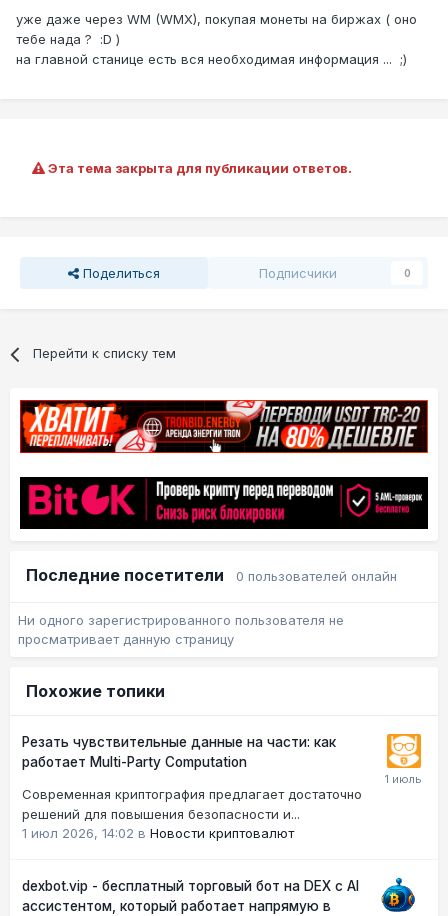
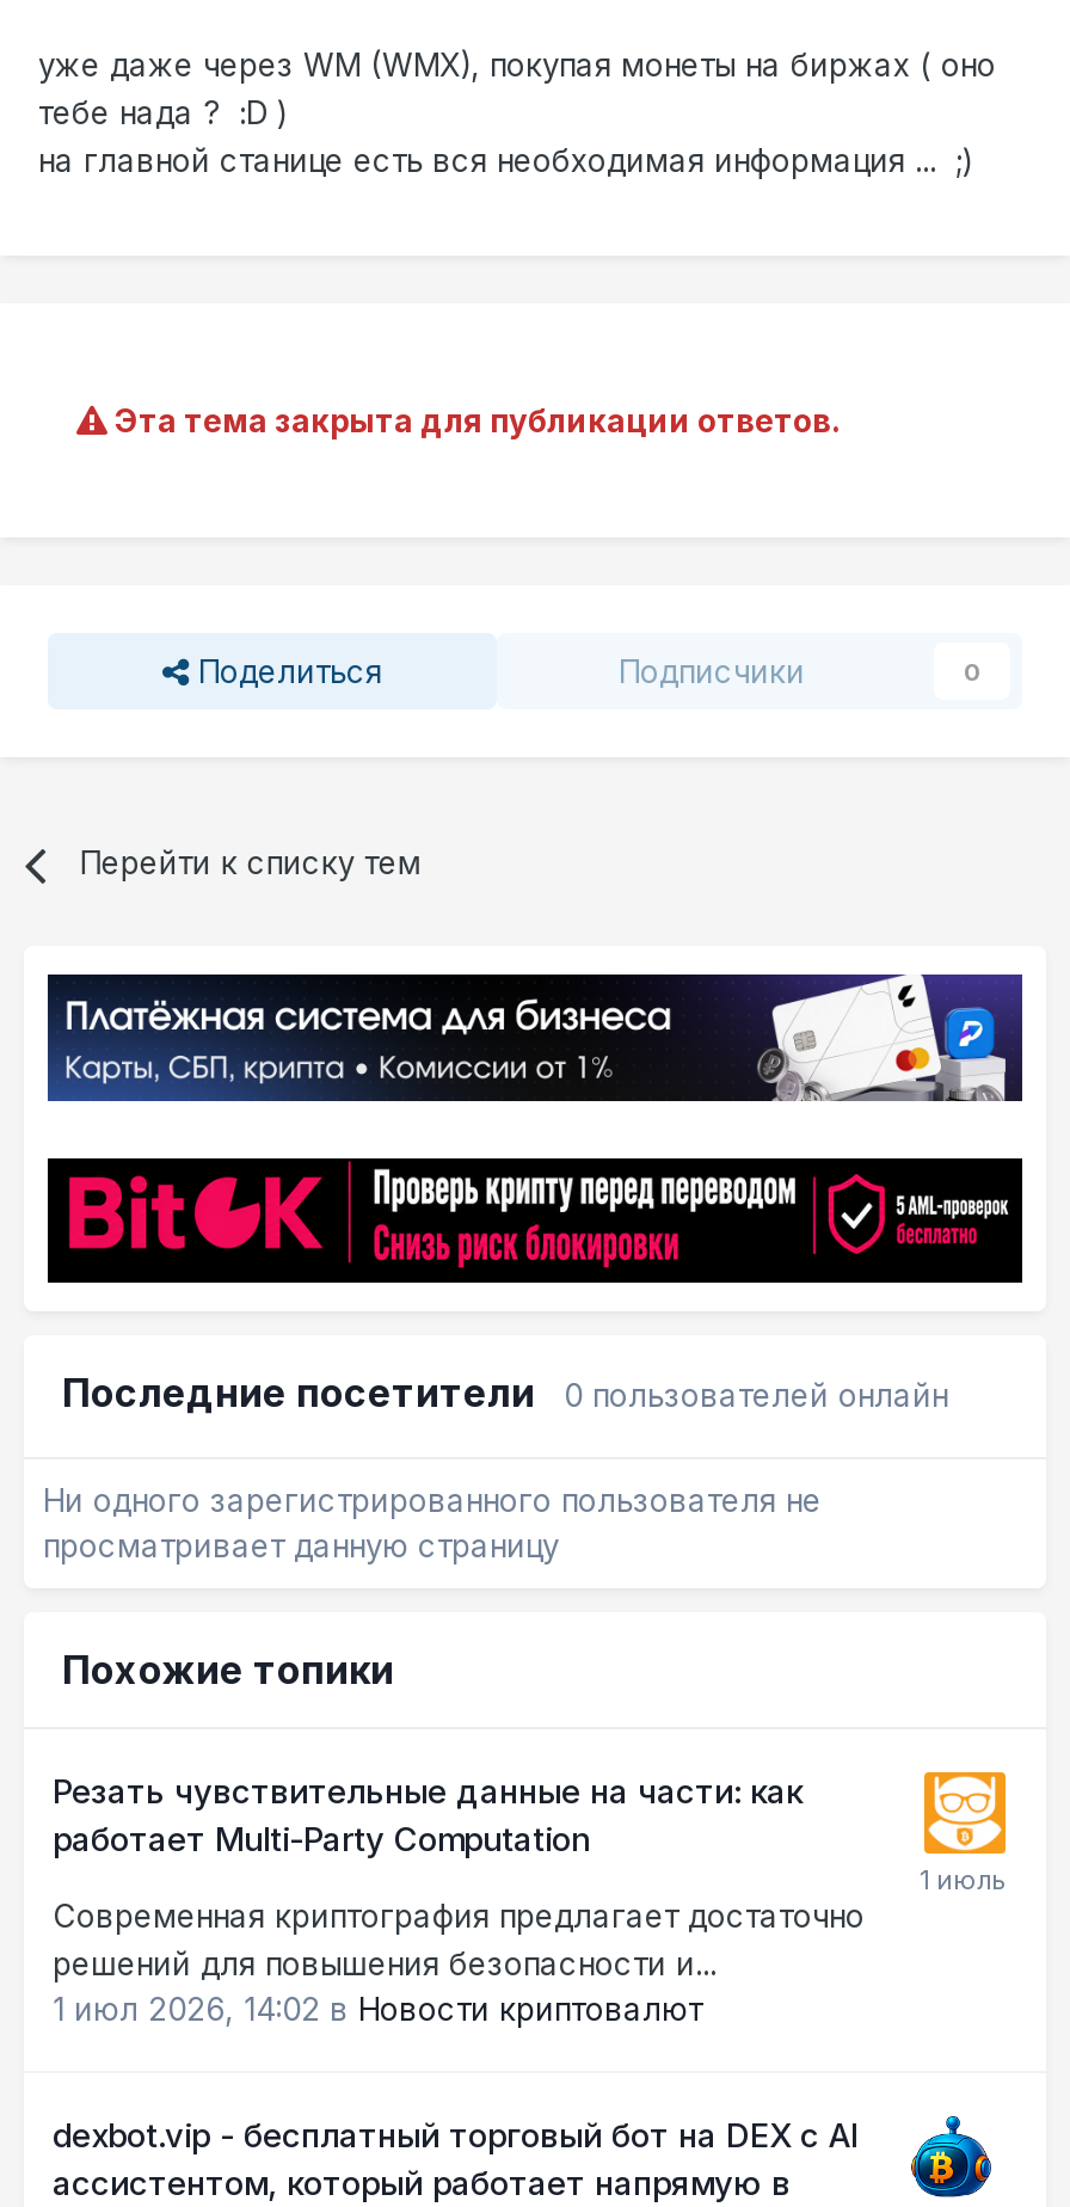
[19,399,429,454] [image] -> [45,972,1025,1103] [image]

